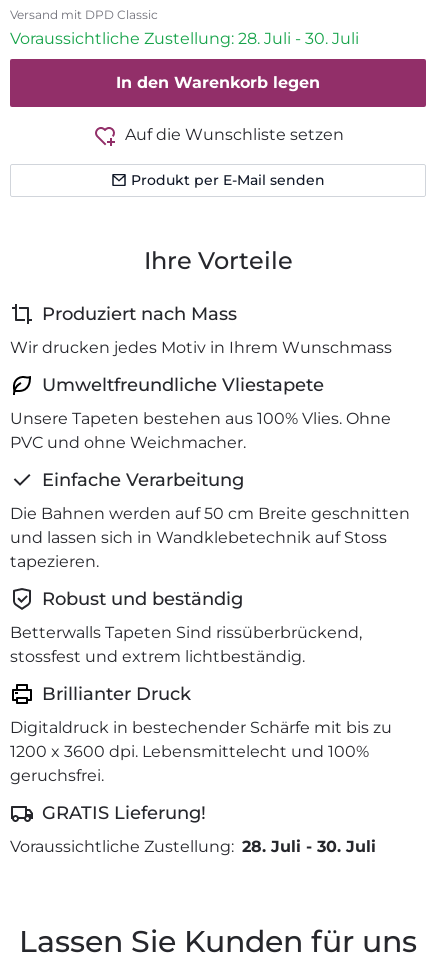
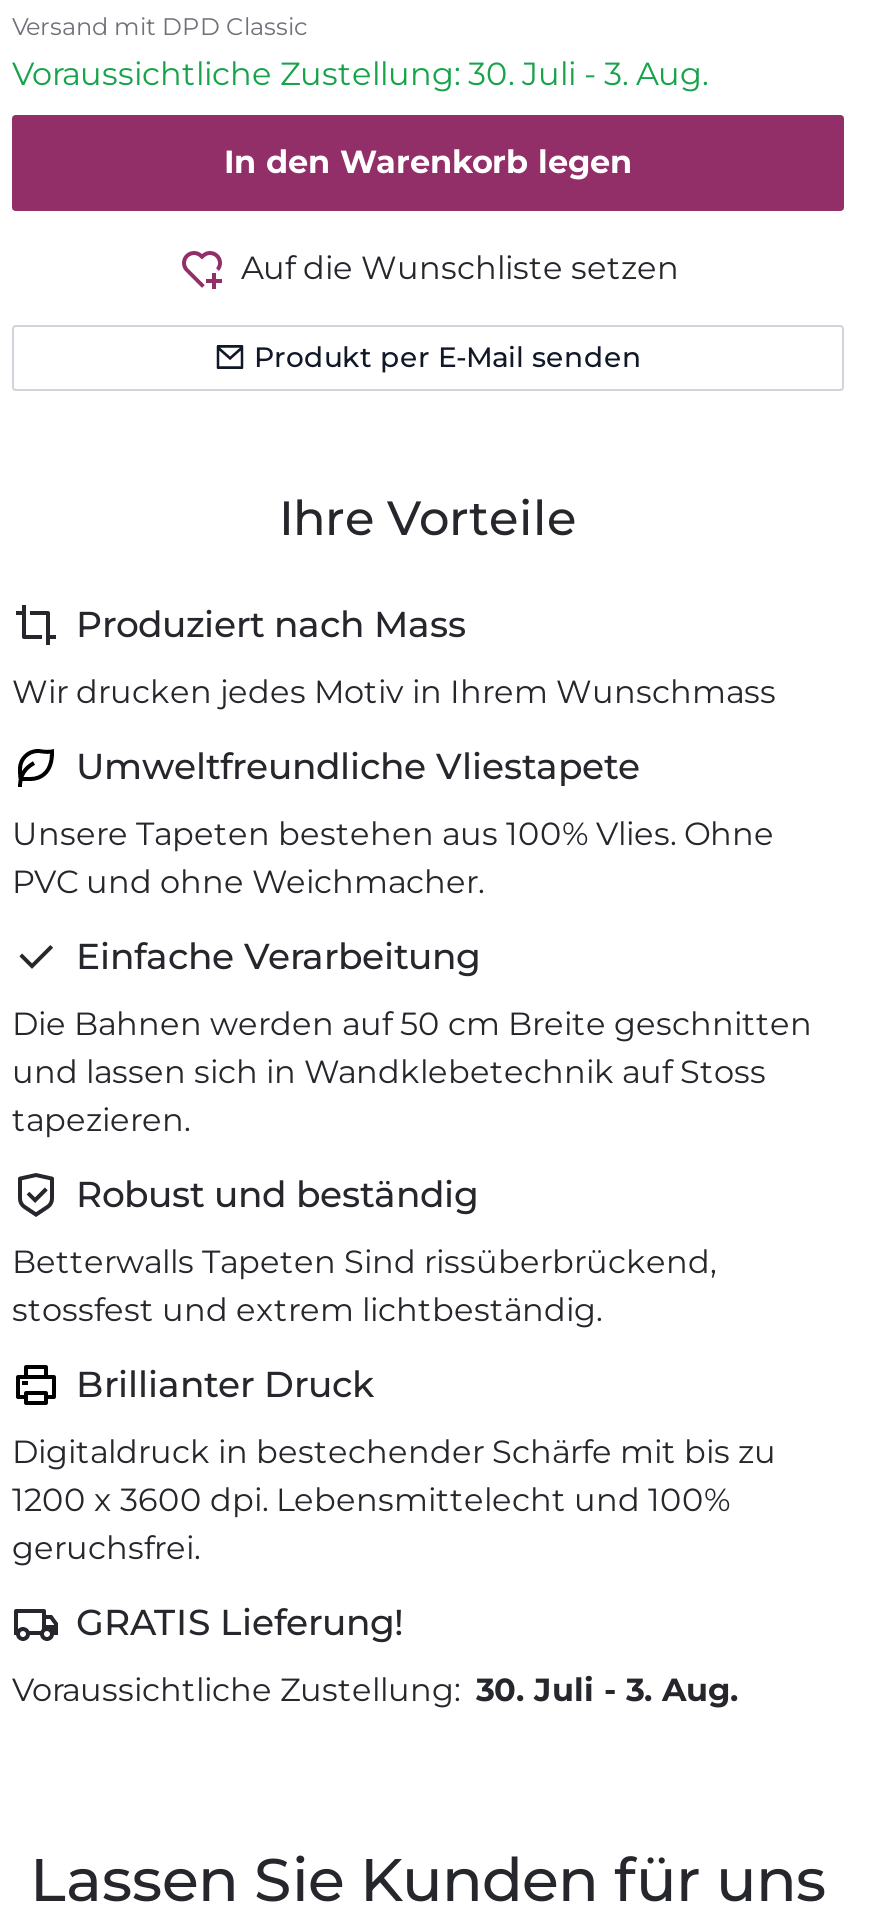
[10,29,359,48] Voraussichtliche Zustellung: 28. Juli - 30. Juli -> [12,55,708,93] Voraussichtliche Zustellung: 30. Juli - 3. Aug.
[10,837,376,856] Voraussichtliche Zustellung: 28. Juli - 30. Juli -> [12,1671,738,1709] Voraussichtliche Zustellung: 30. Juli - 3. Aug.

